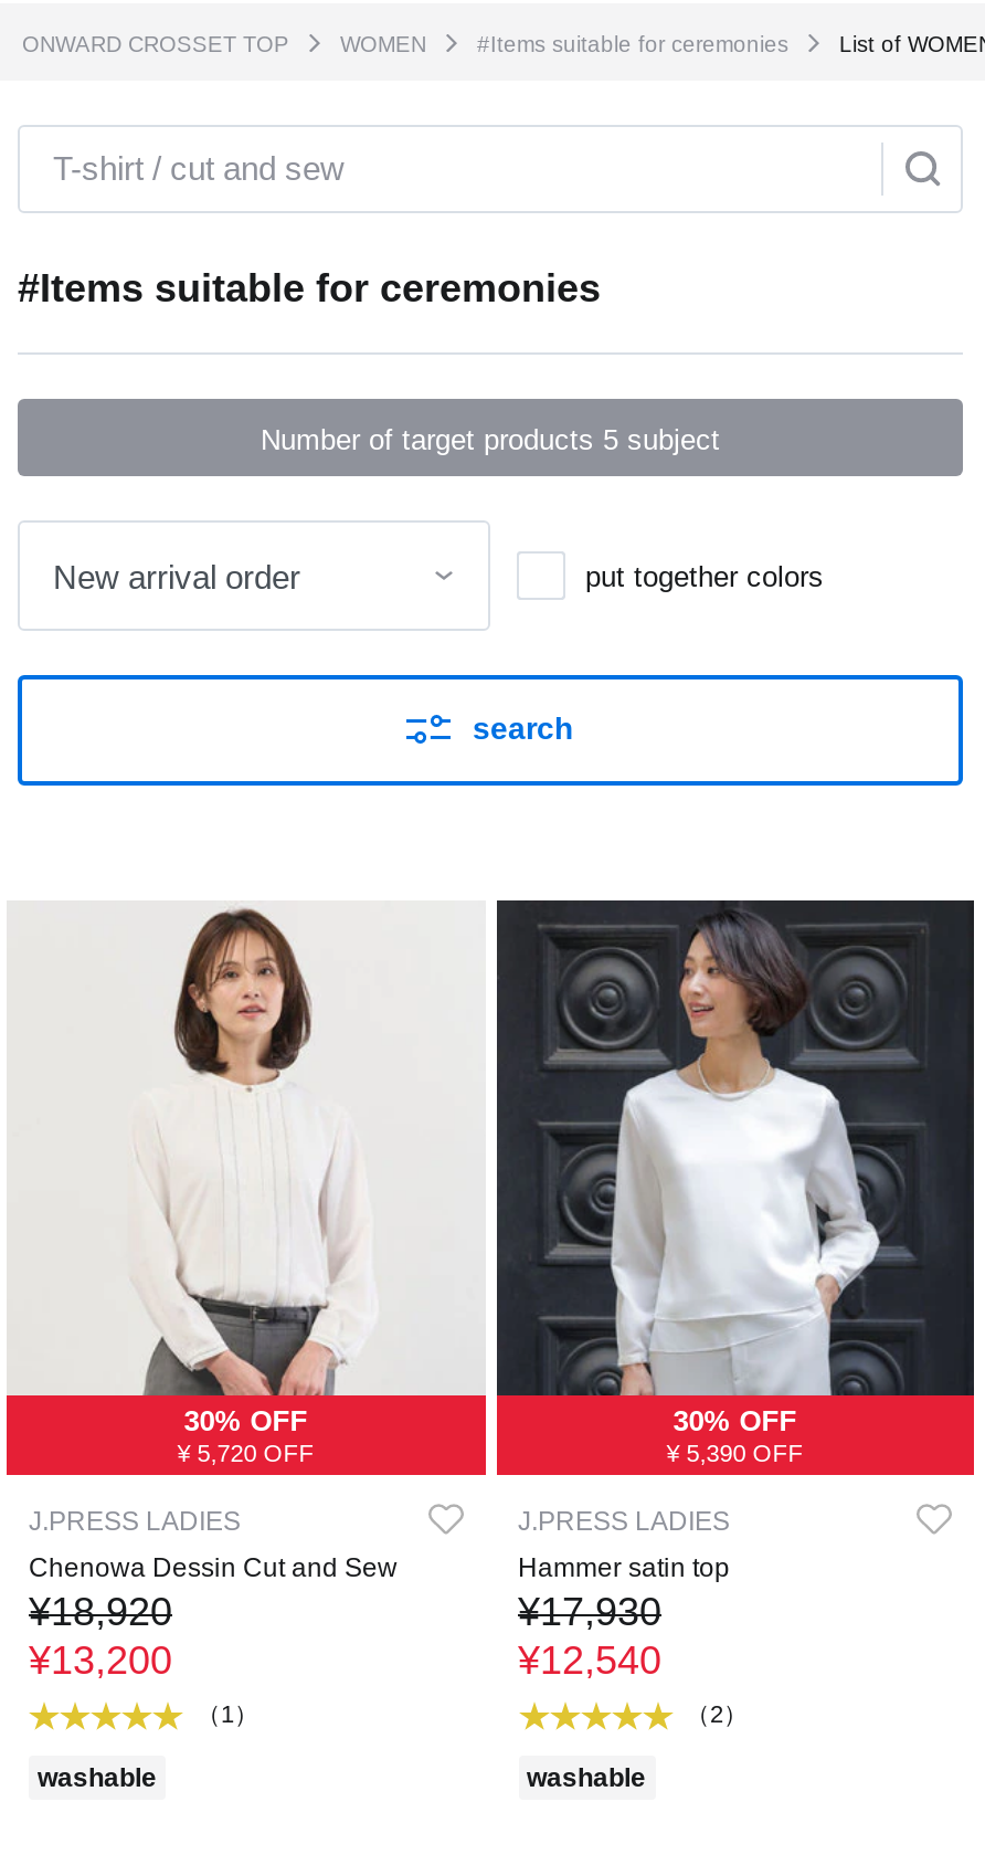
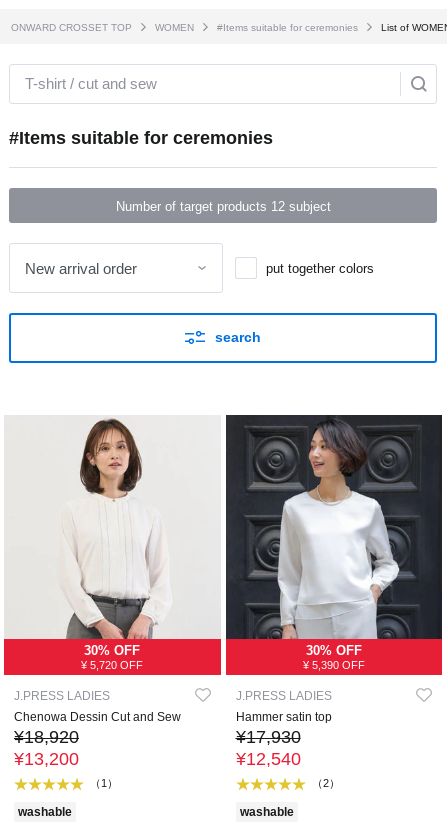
[261,422,720,455] Number of target products 5 subject -> [115,199,330,214] Number of target products 12 subject

